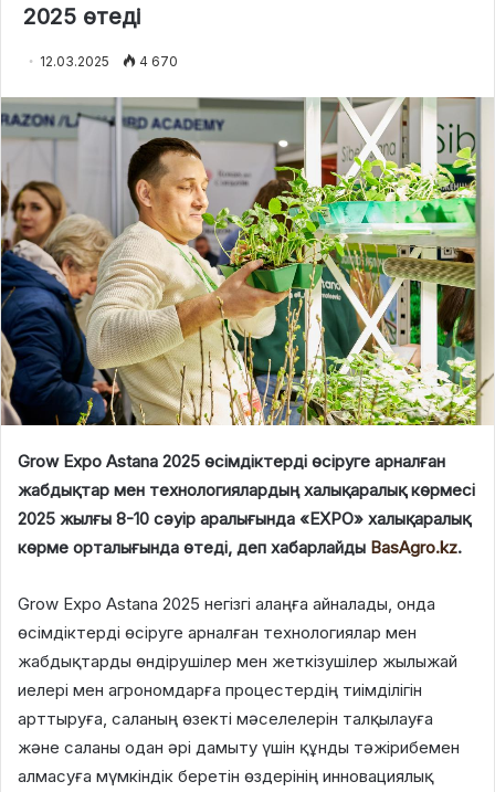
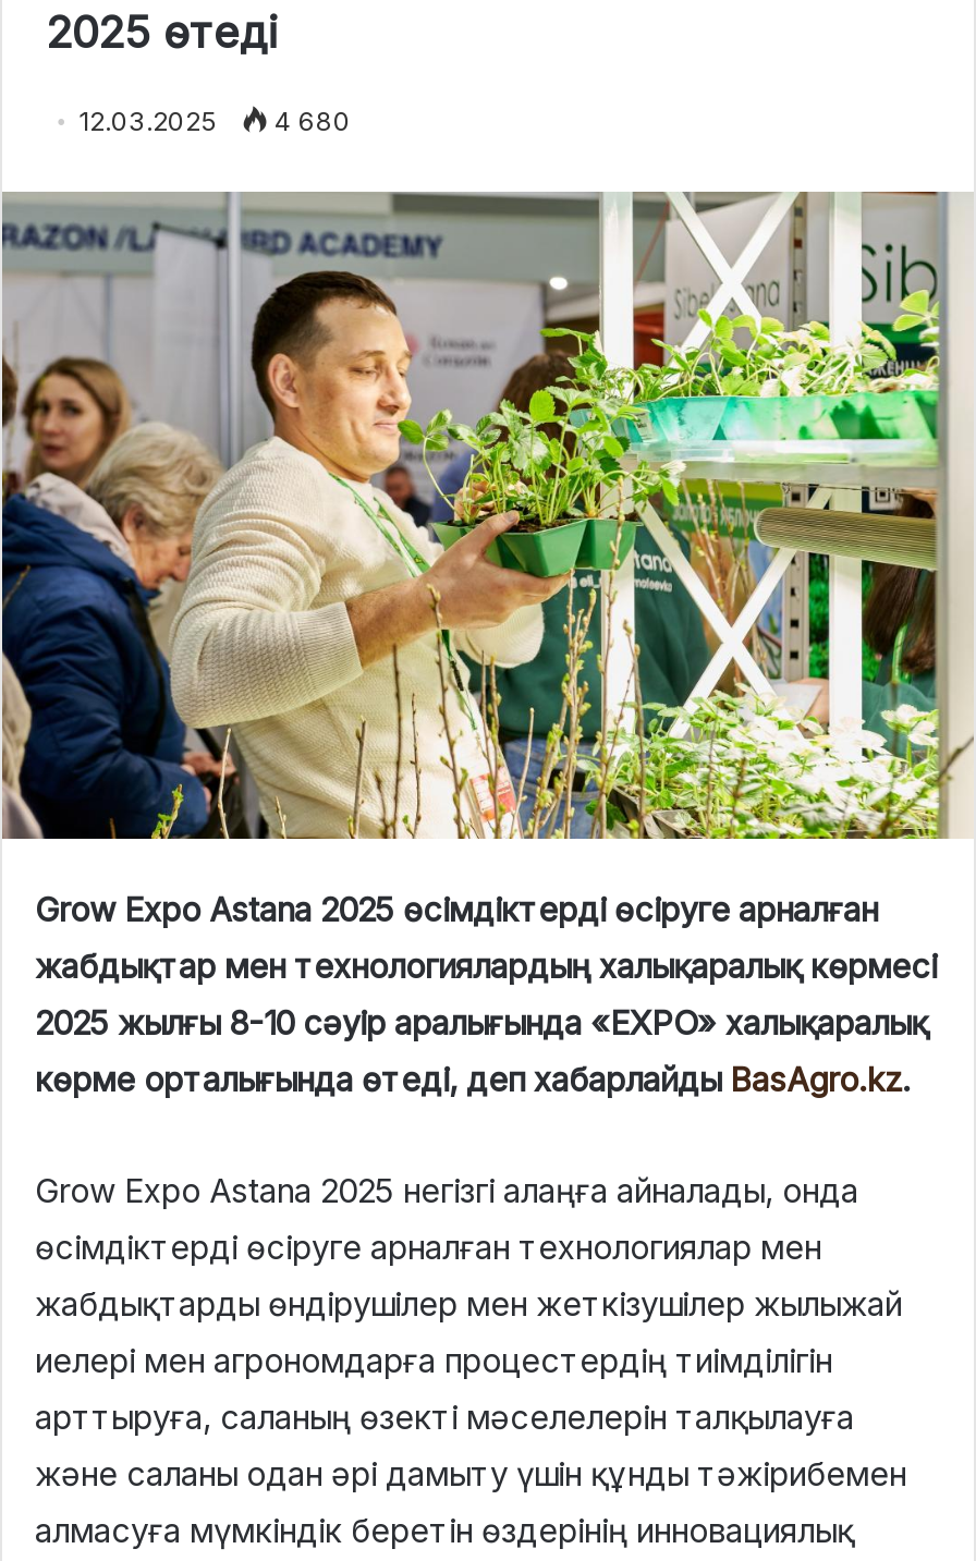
[40,53,178,70] 12.03.2025 4 670 -> [78,105,351,137] 12.03.2025 4 680

